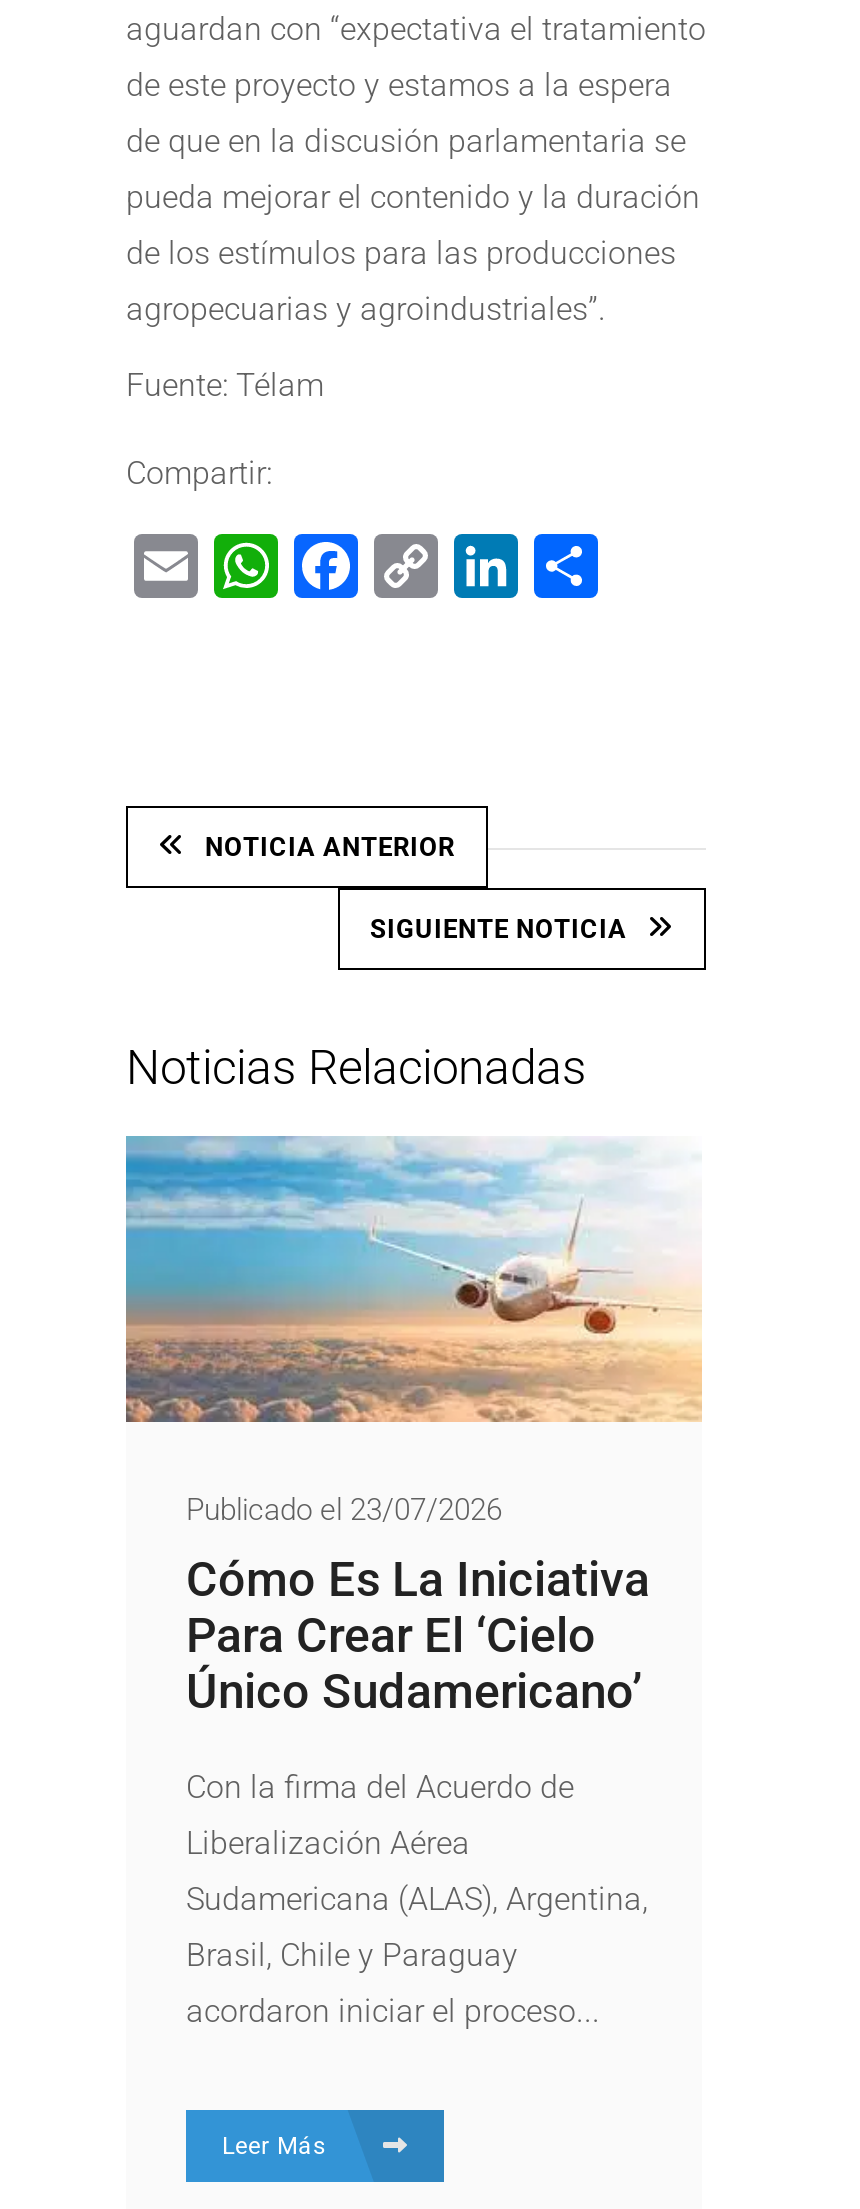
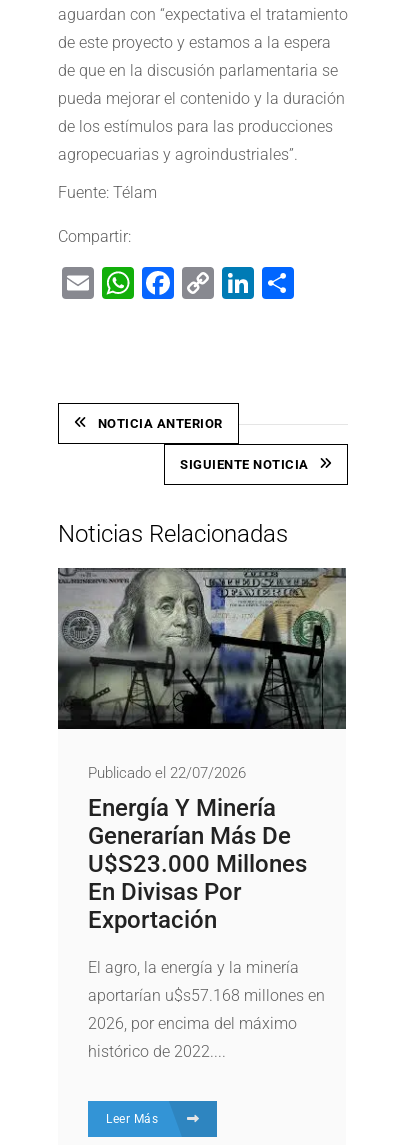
[124,1134,702,2030] [image] | Publicado el 23/07/2026 | Cómo Es La Iniciativa | Para Crear El ‘cielo | Único Sudamericano’ | Con la firma del Acuerdo de | Liberalización Aérea | Sudamericana (ALAS), Argentina, | Brasil, Chile y Paraguay | acordaron iniciar el proceso... -> [57,567,347,1061] [image] | Publicado el 22/07/2026 | Energía Y Minería | Generarían Más De | U$s23.000 Millones | En Divisas Por | Exportación | El agro, la energía y la minería | aportarían u$s57.168 millones en | 2026, por encima del máximo | histórico de 2022....

